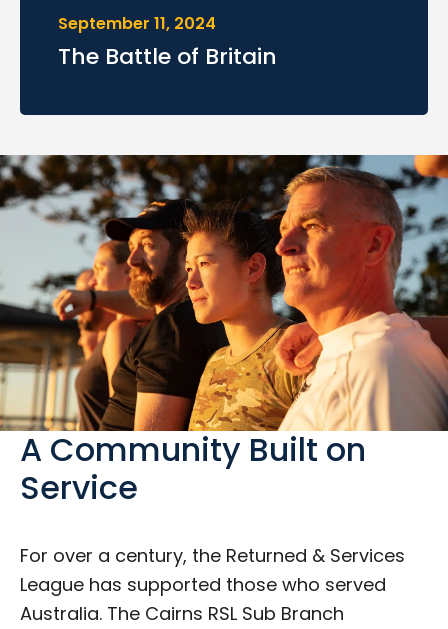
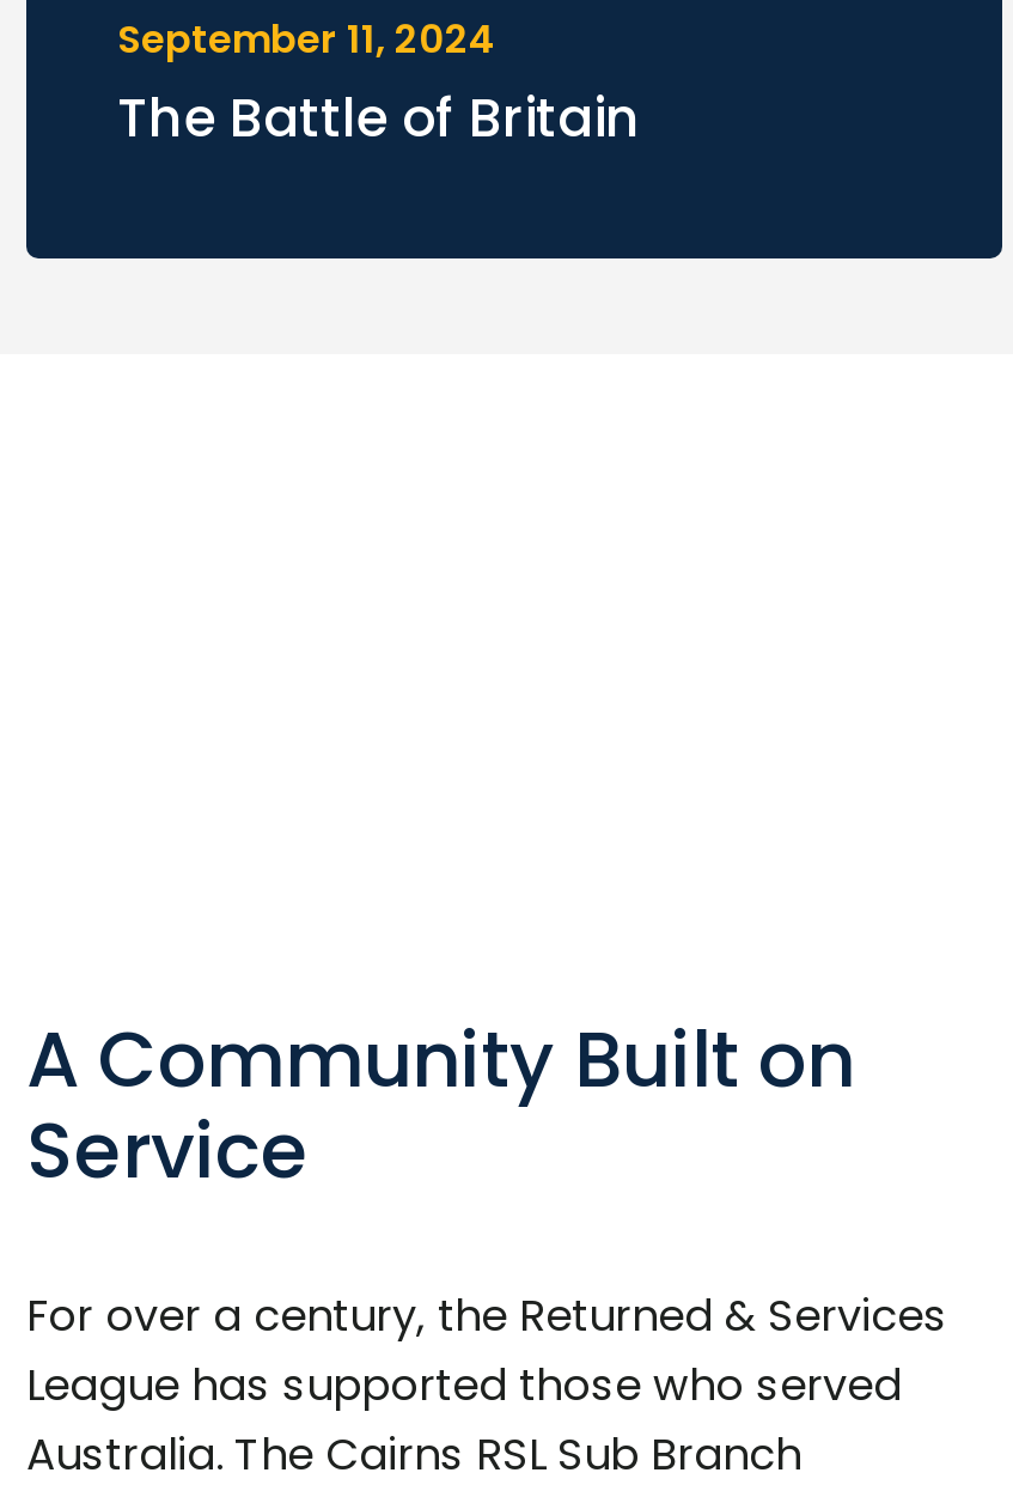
[3,154,445,432] [image] -> none

